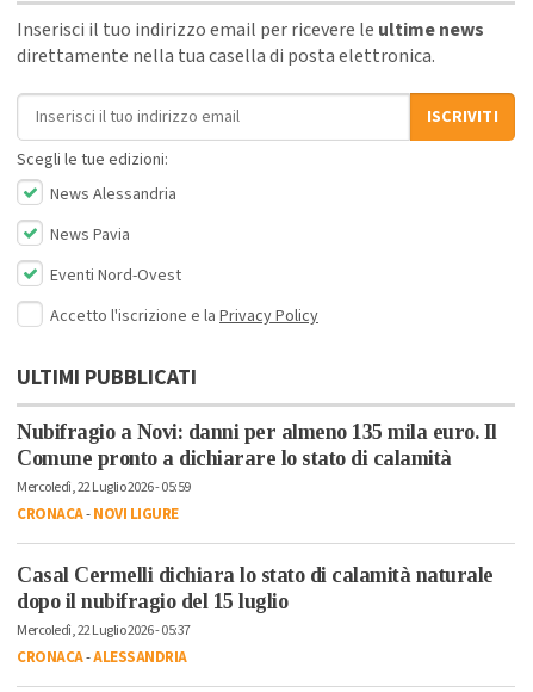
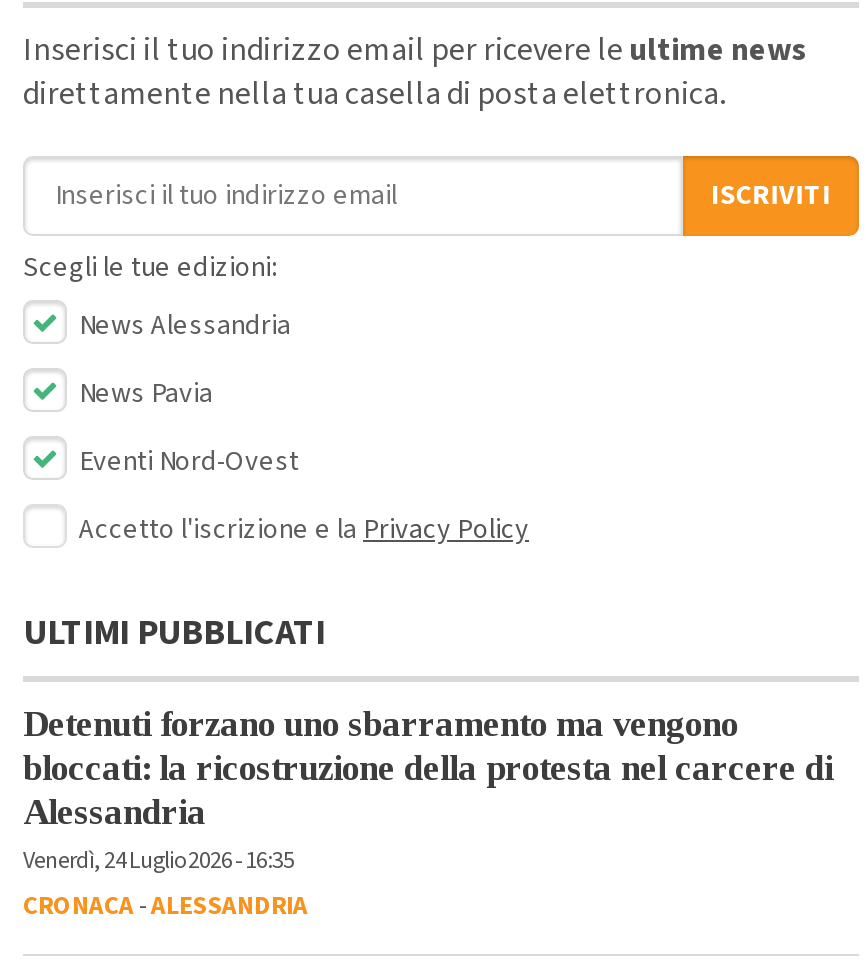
[17,420,497,641] Nubifragio a Novi: danni per almeno 135 mila euro. Il | Comune pronto a dichiarare lo stato di calamità | Mercoledì, 22 Luglio 2026 - 05:59 | CRONACA-NOVI LIGURE | Casal Cermelli dichiara lo stato di calamità naturale | dopo il nubifragio del 15 luglio | Mercoledì, 22 Luglio 2026 - 05:37 -> [23,704,833,878] Detenuti forzano uno sbarramento ma vengono | bloccati: la ricostruzione della protesta nel carcere di | Alessandria | Venerdì, 24 Luglio 2026 - 16:35

